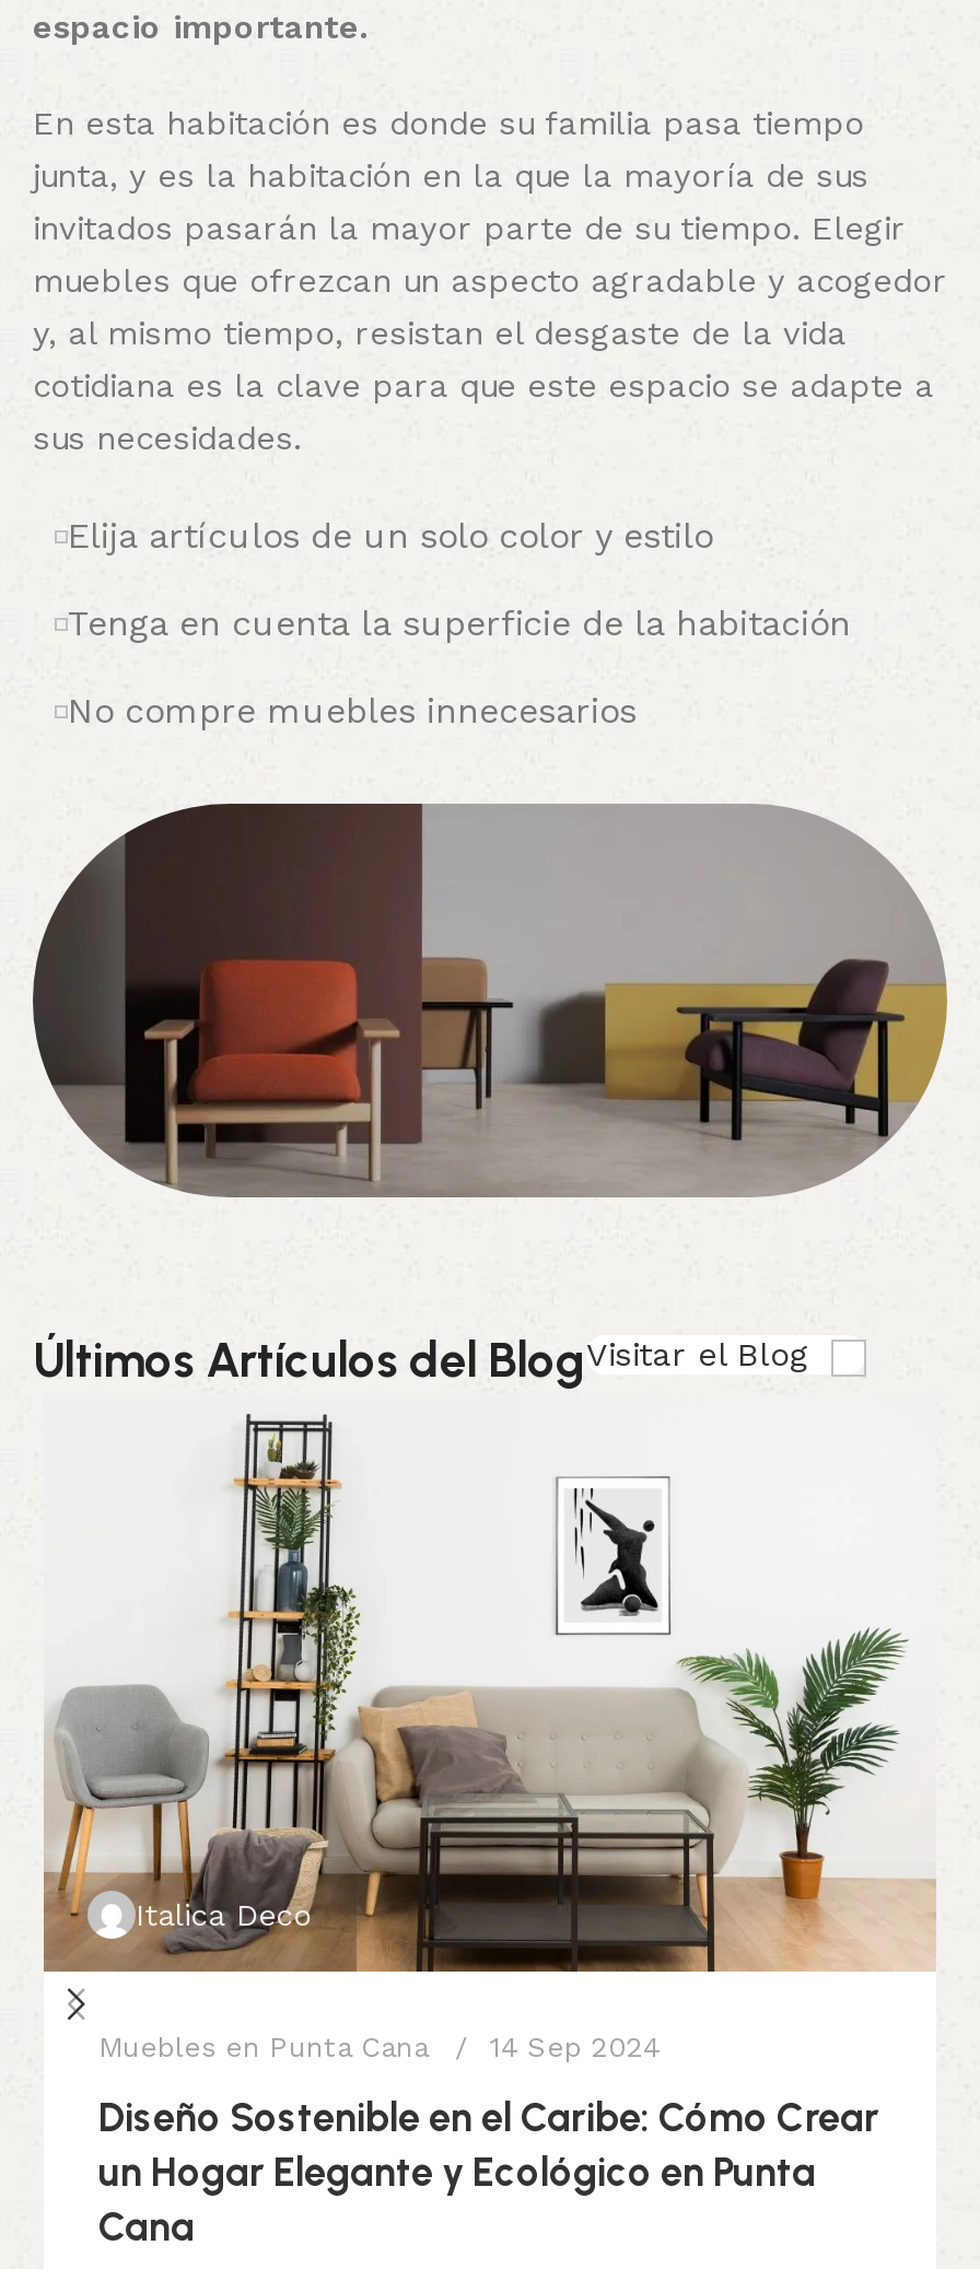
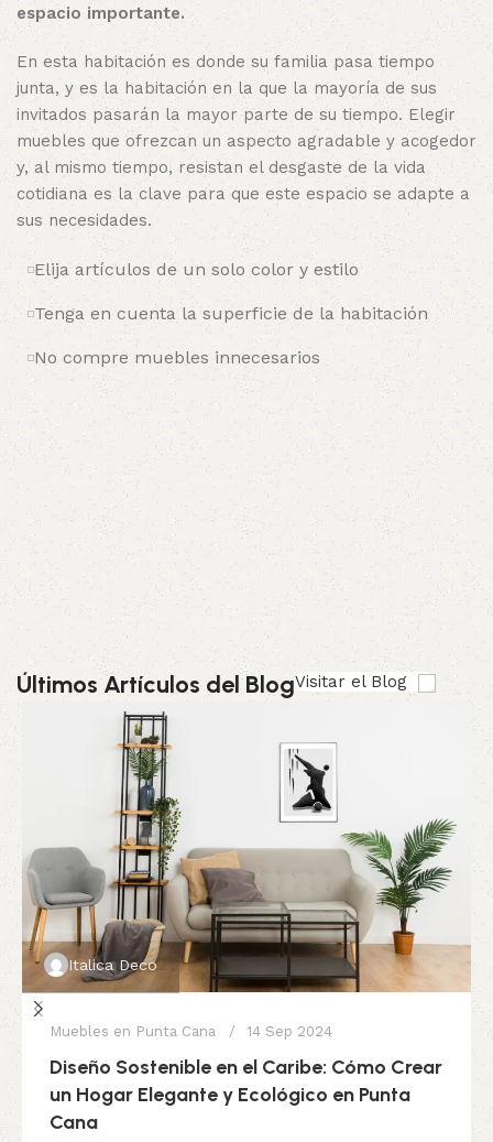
[31,800,949,1201] [image] -> none

